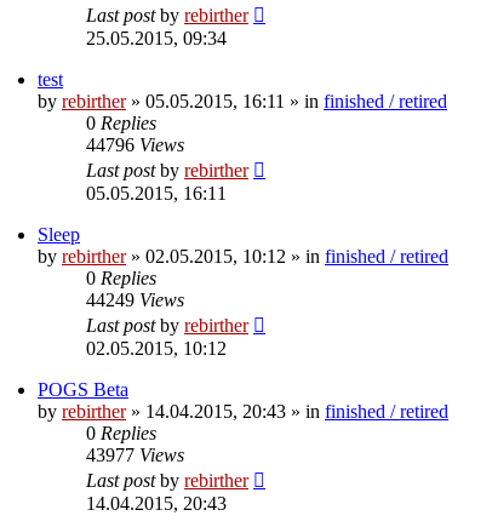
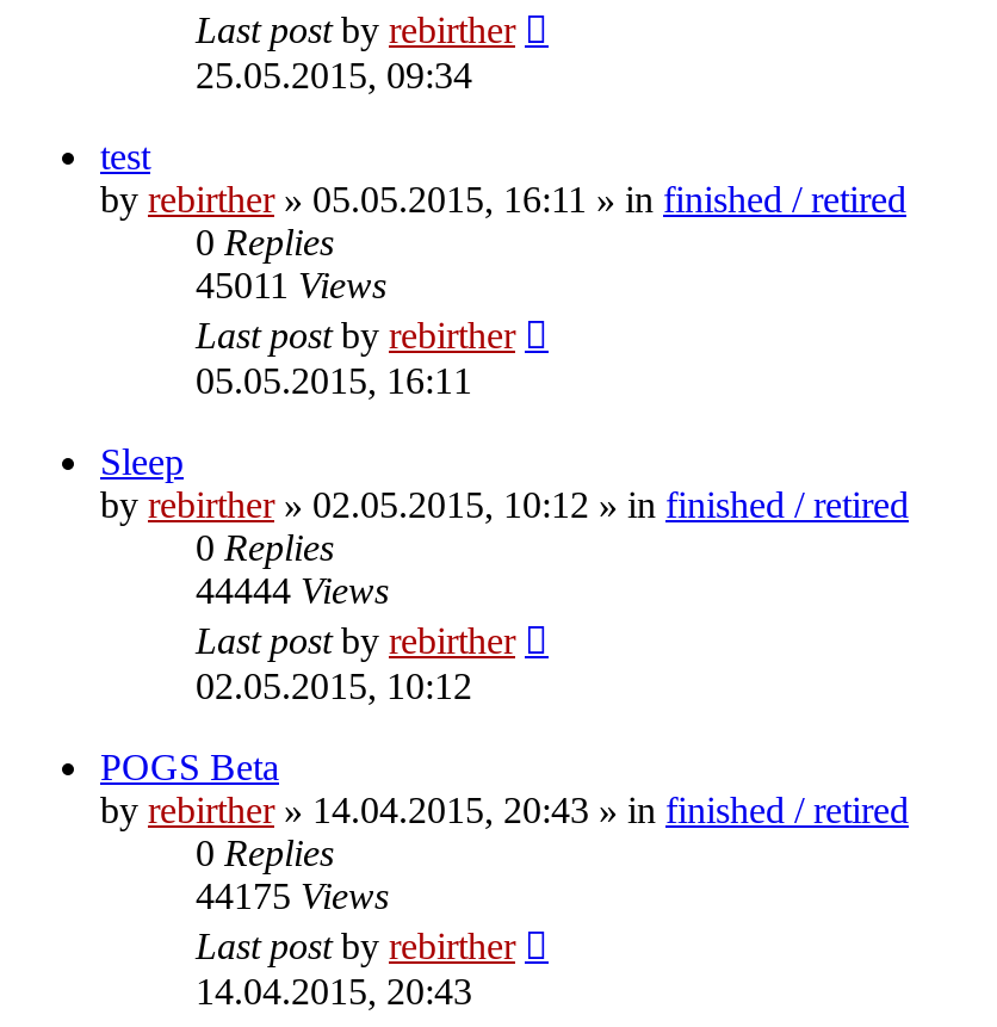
[86,134,184,155] 44796 Views -> [196,264,386,304] 45011 Views
[86,289,184,310] 44249 Views -> [196,569,389,610] 44444 Views
[86,444,184,465] 43977 Views -> [196,875,389,915] 44175 Views

